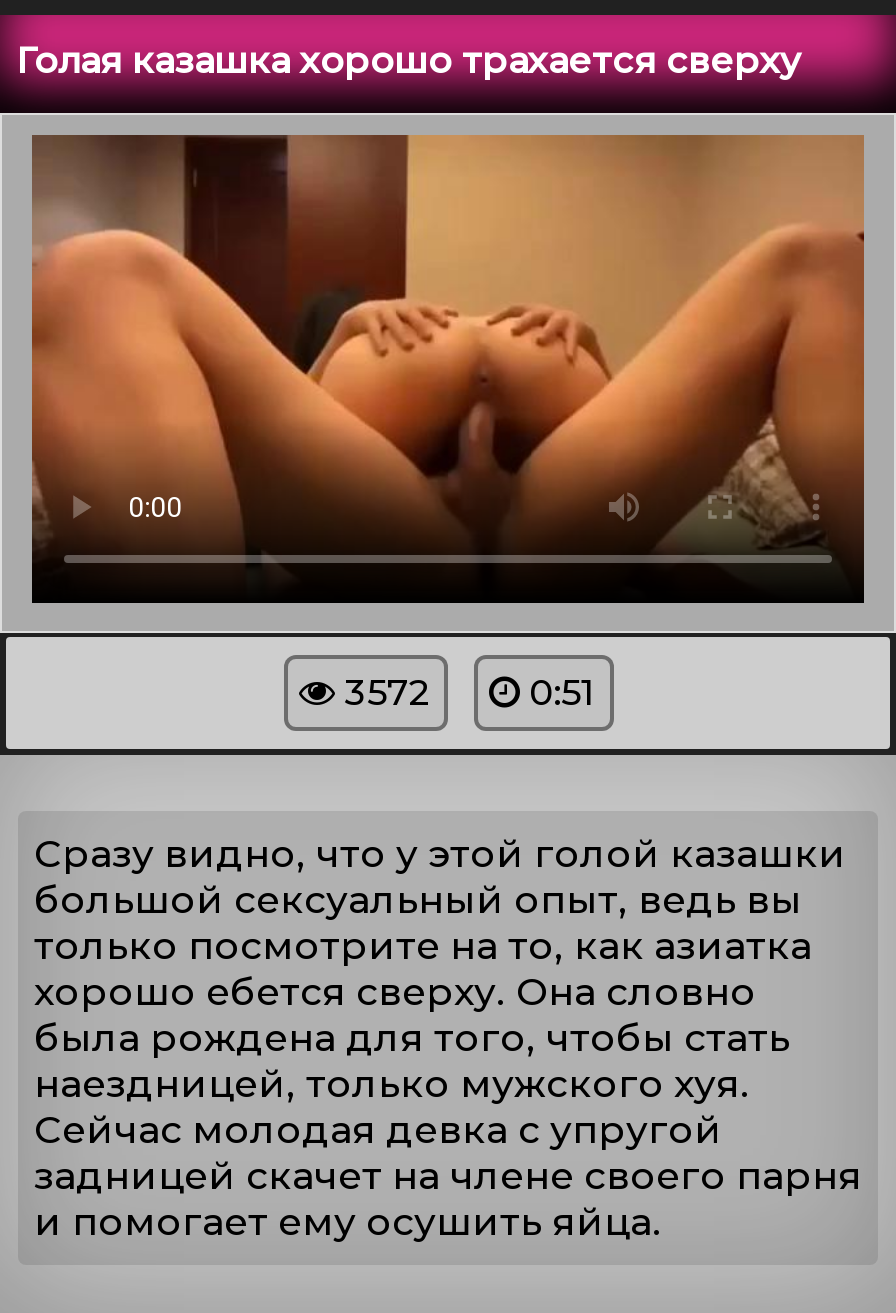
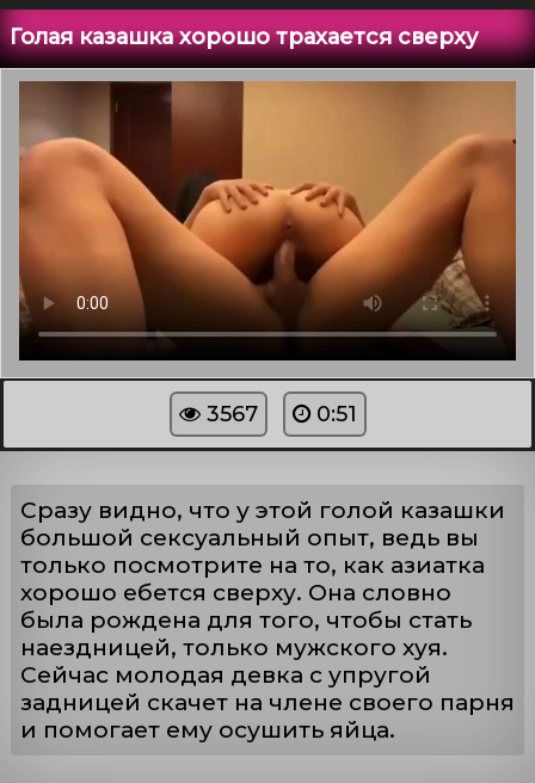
[335,671,597,715] 3572 0:51 -> [200,401,356,427] 3567 0:51

